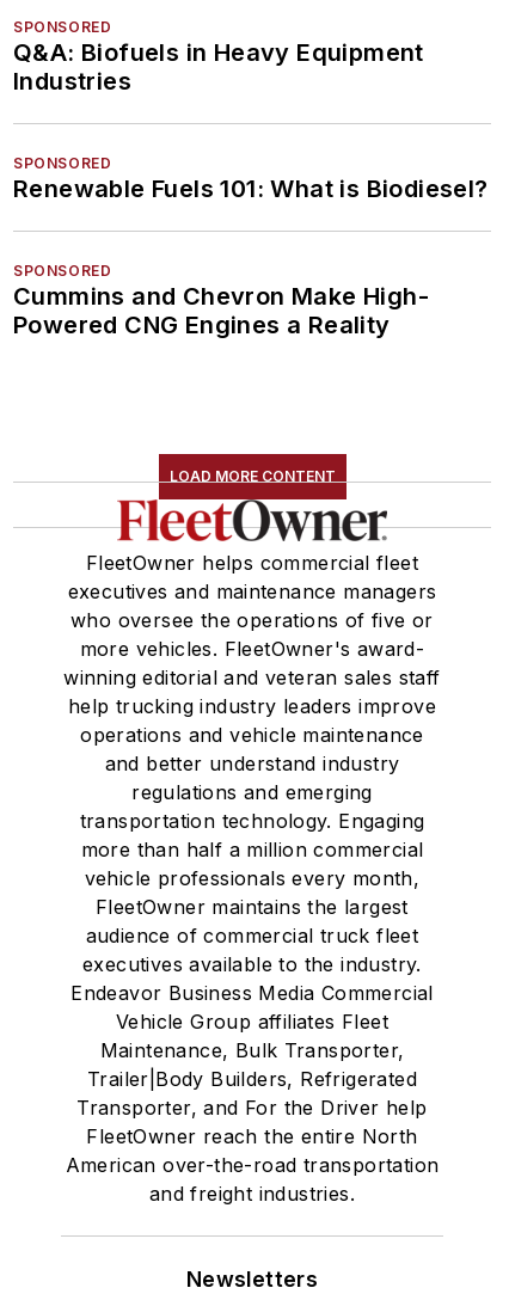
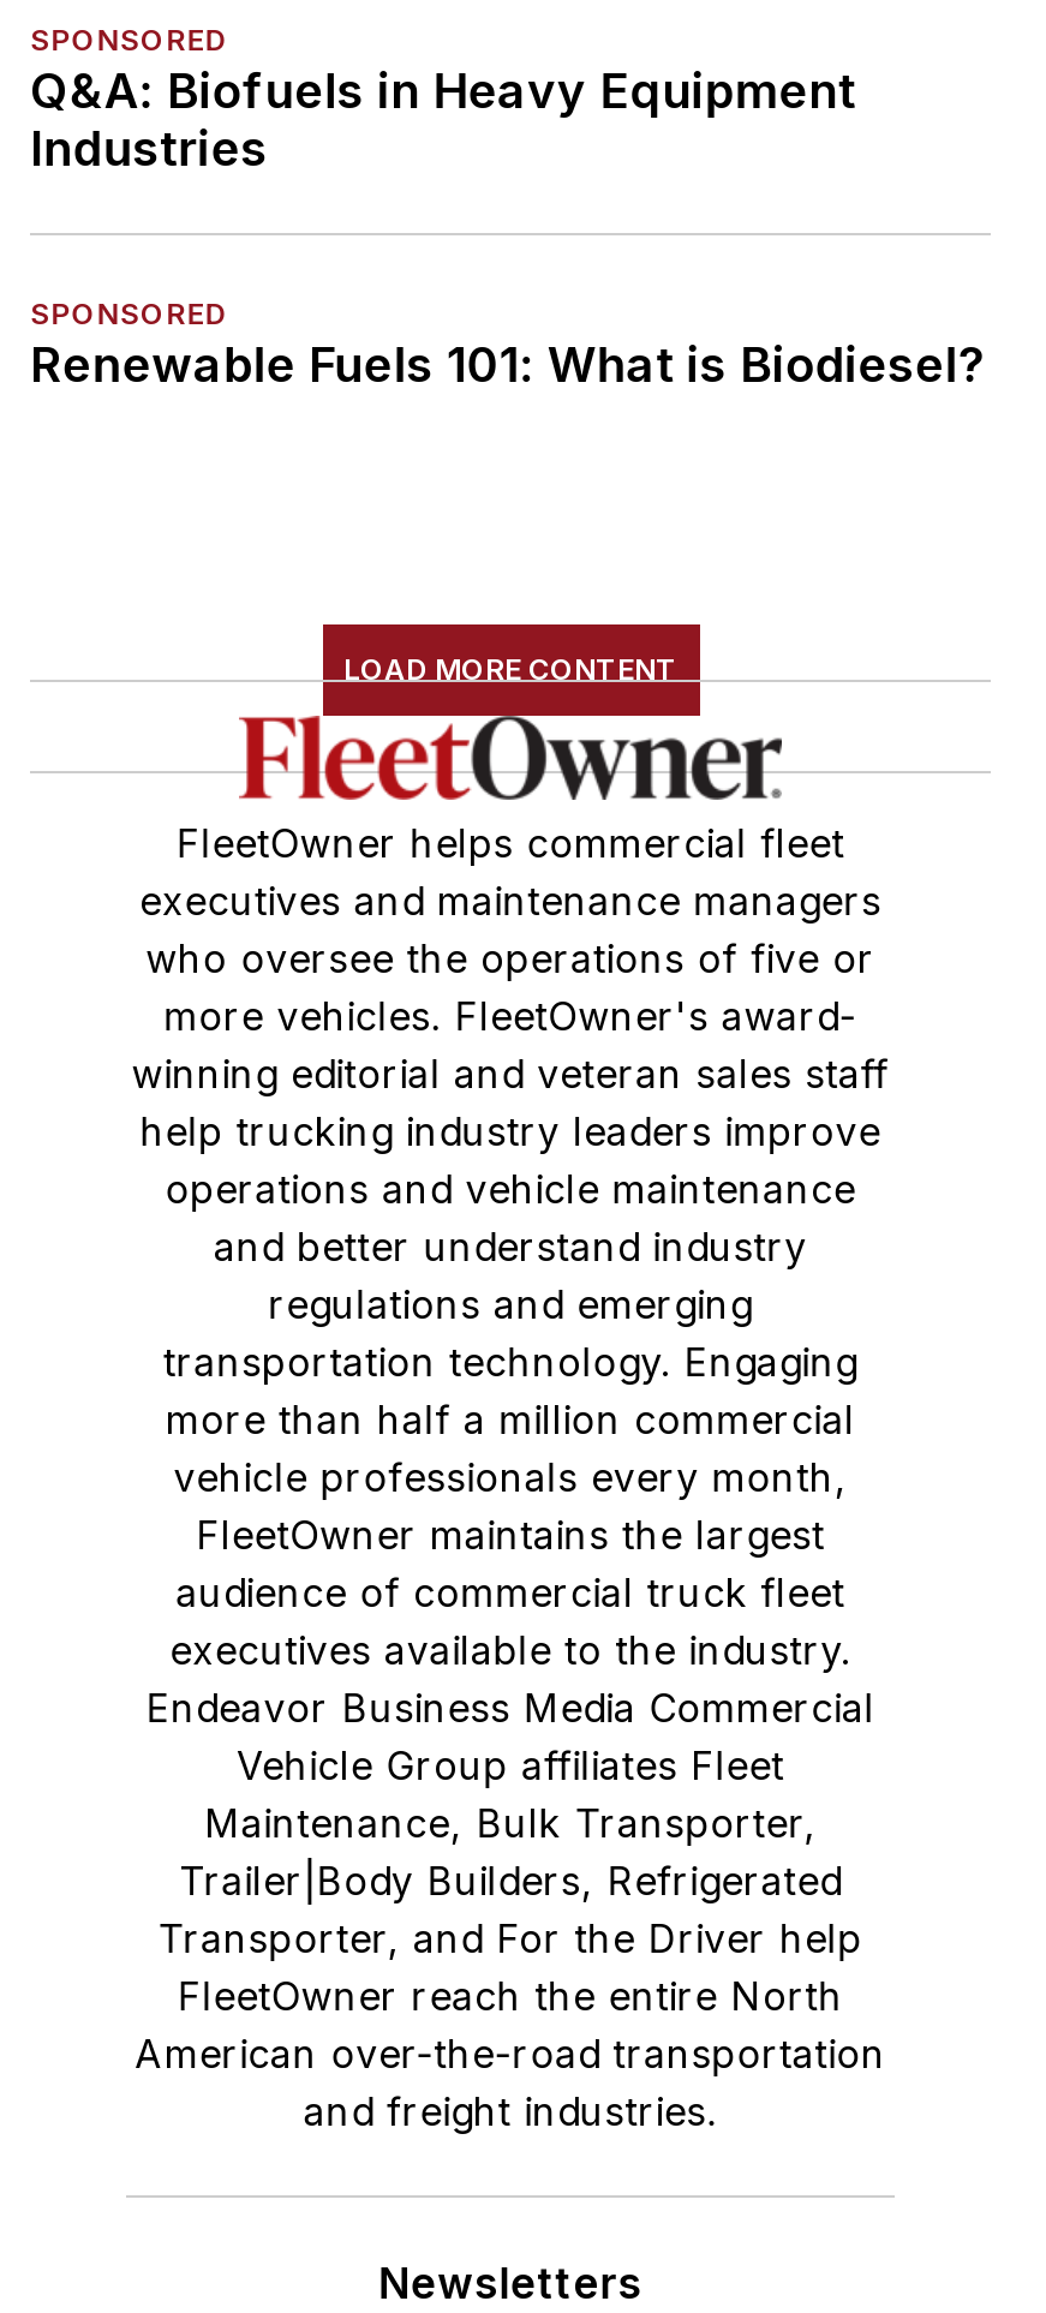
[13,262,429,339] SPONSORED | Cummins and Chevron Make High- | Powered CNG Engines a Reality -> none

